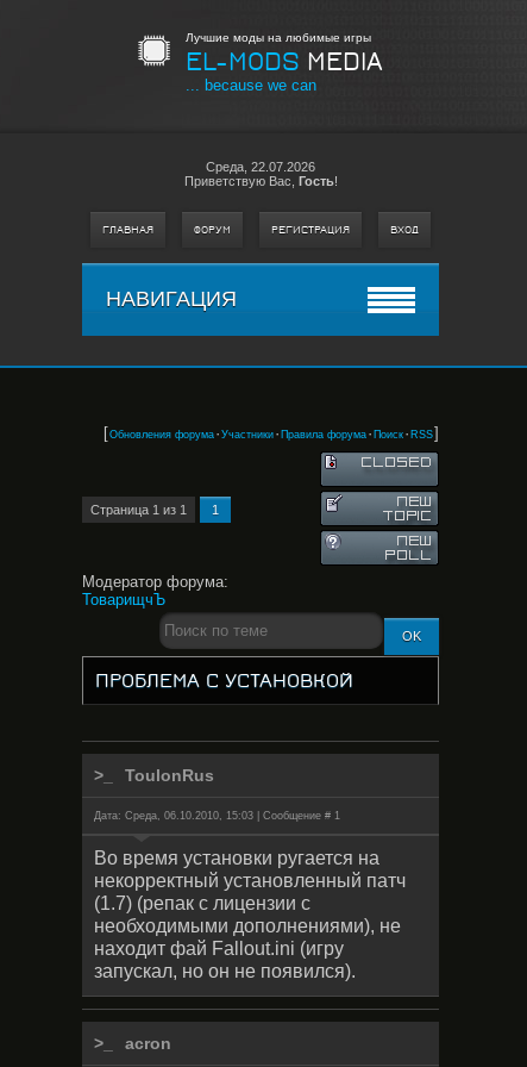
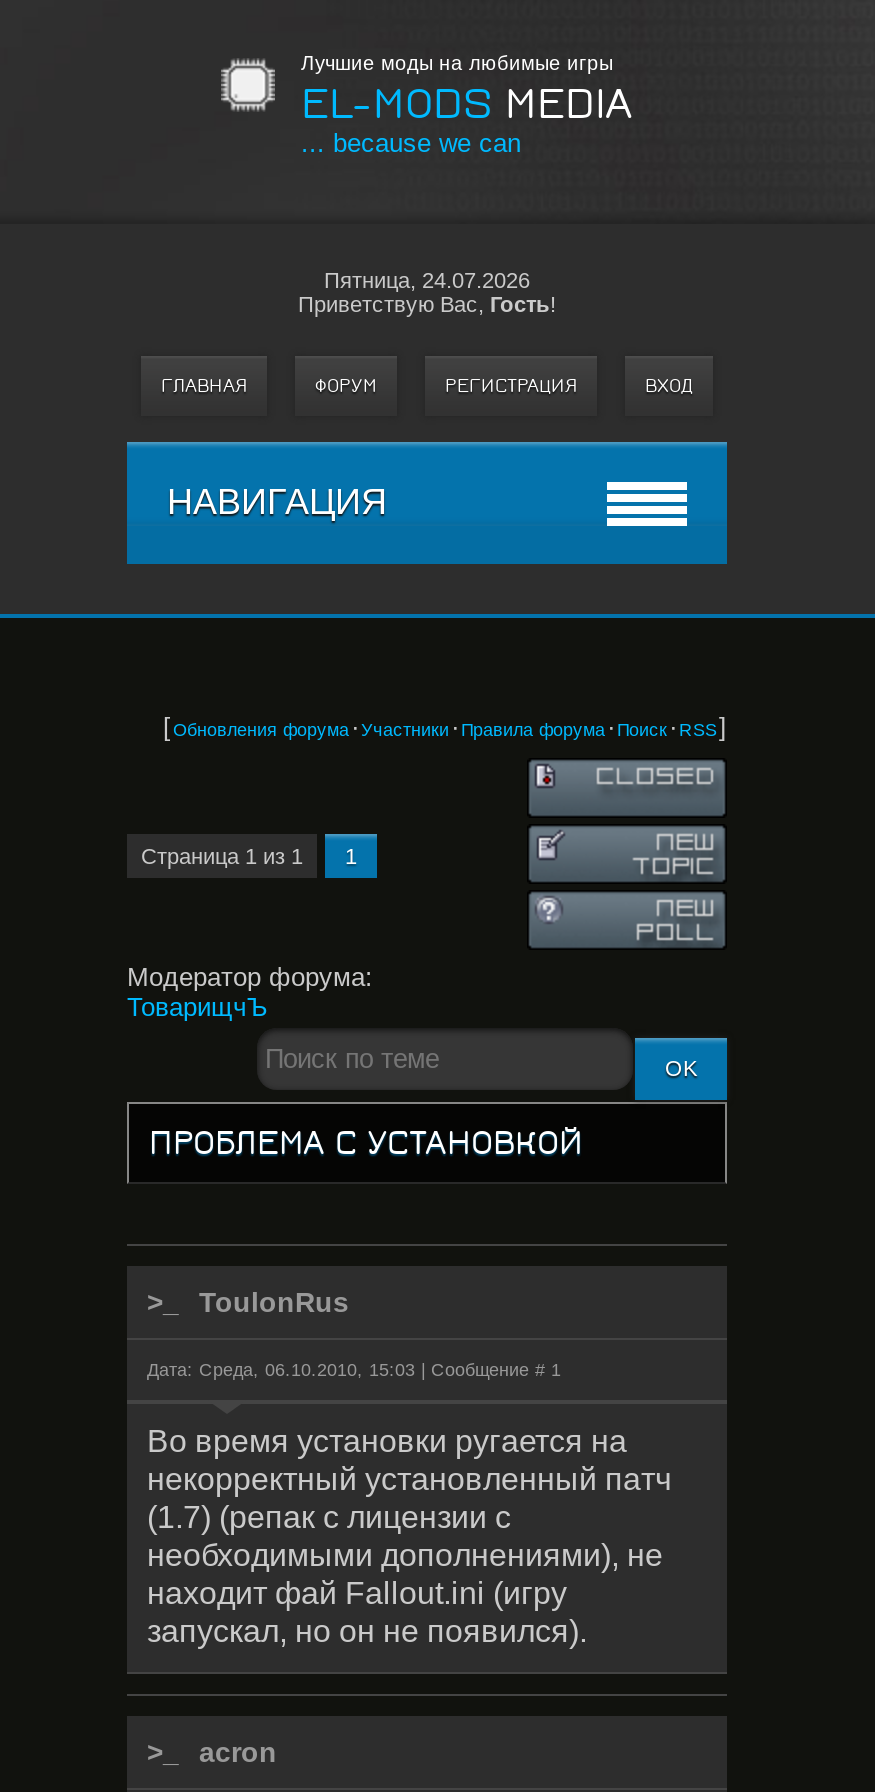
[206,160,315,174] Среда, 22.07.2026 -> [324,268,530,292] Пятница, 24.07.2026

